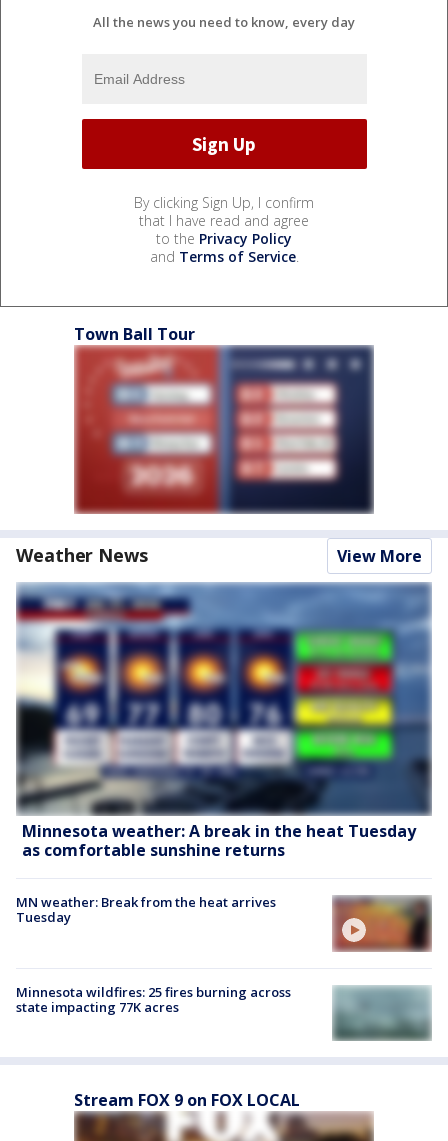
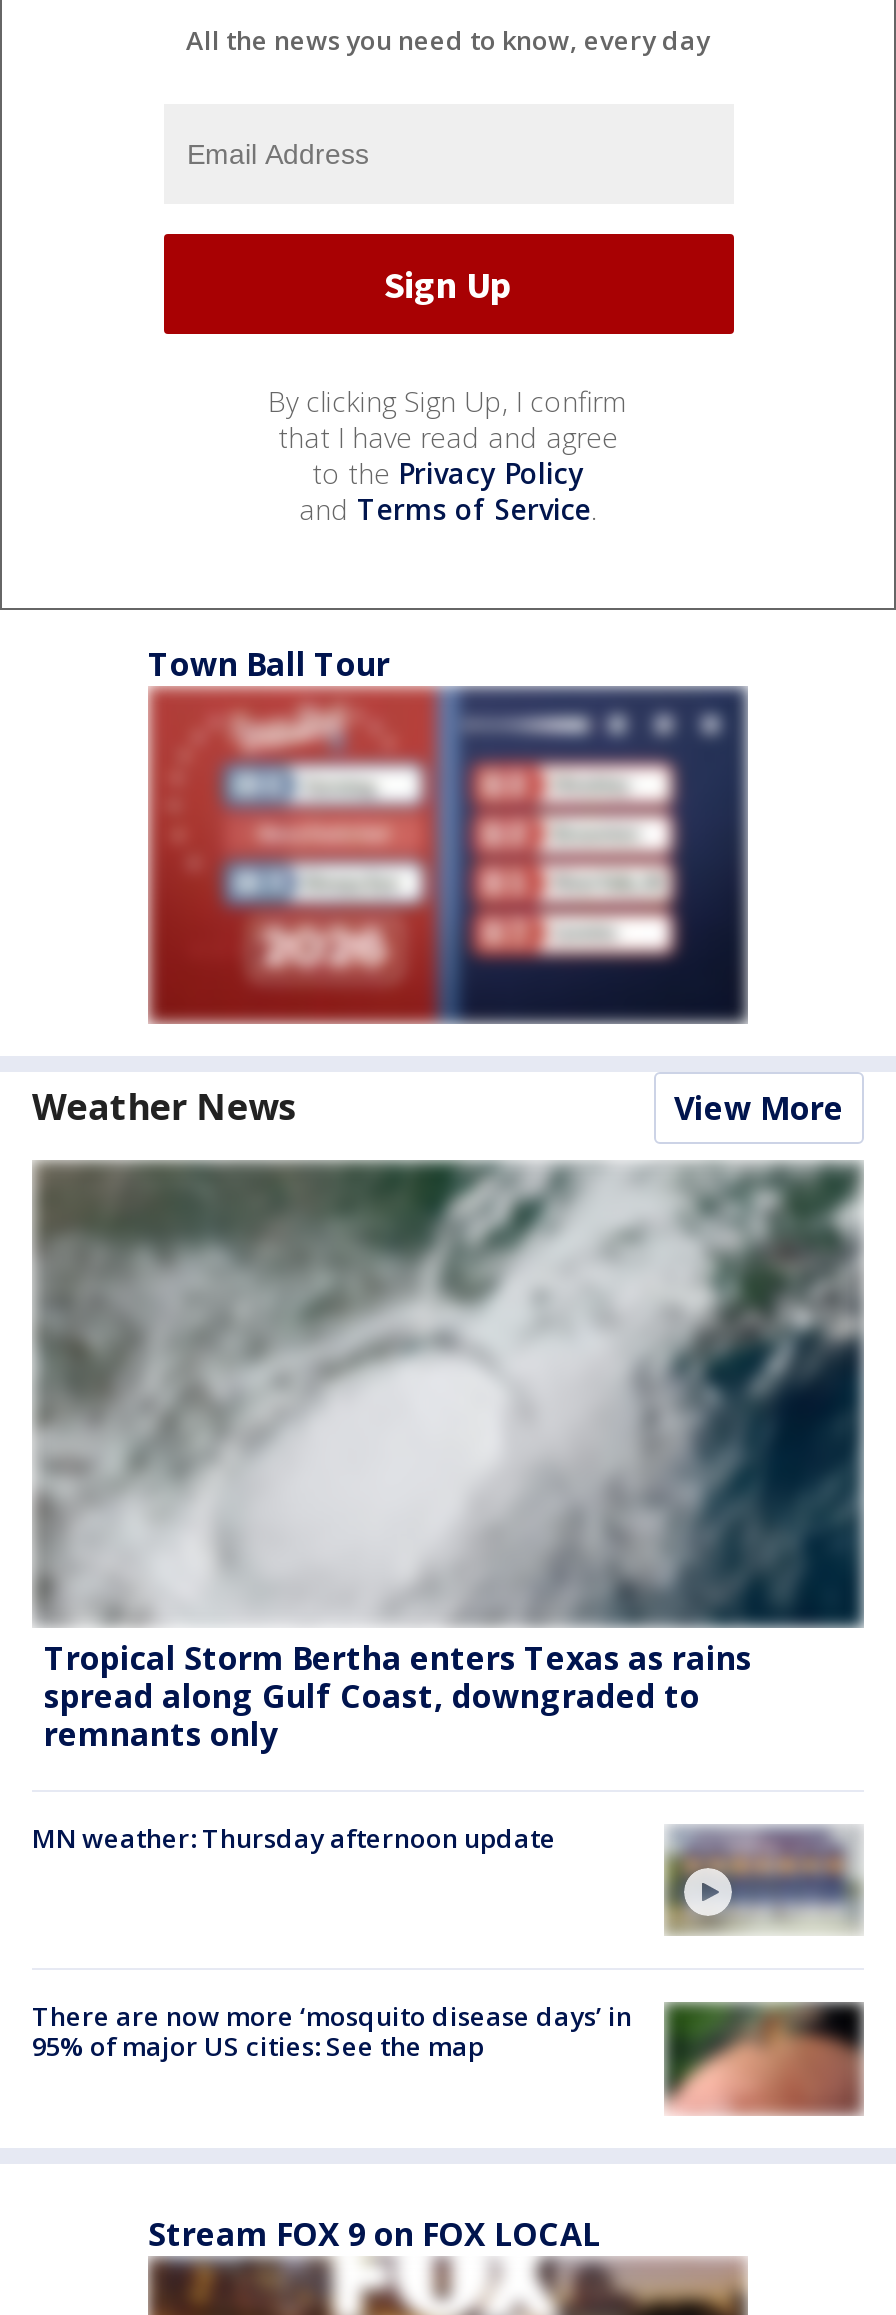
[16,582,432,861] [image] | Minnesota weather: A break in the heat Tuesday | as comfortable sunshine returns -> [32,1161,862,1756] [image] | Tropical Storm Bertha enters Texas as rains | spread along Gulf Coast, downgraded to | remnants only
[16,893,276,926] MN weather: Break from the heat arrives | Tuesday -> [32,1820,556,1856] MN weather: Thursday afternoon update
[333,896,432,952] [image] -> [666,1827,862,1935] [image]
[16,983,291,1016] Minnesota wildfires: 25 fires burning across | state impacting 77K acres -> [32,1998,632,2064] There are now more ‘mosquito disease days’ in | 95% of major US cities: See the map
[332,985,431,1041] [image] -> [664,2001,864,2115] [image]

